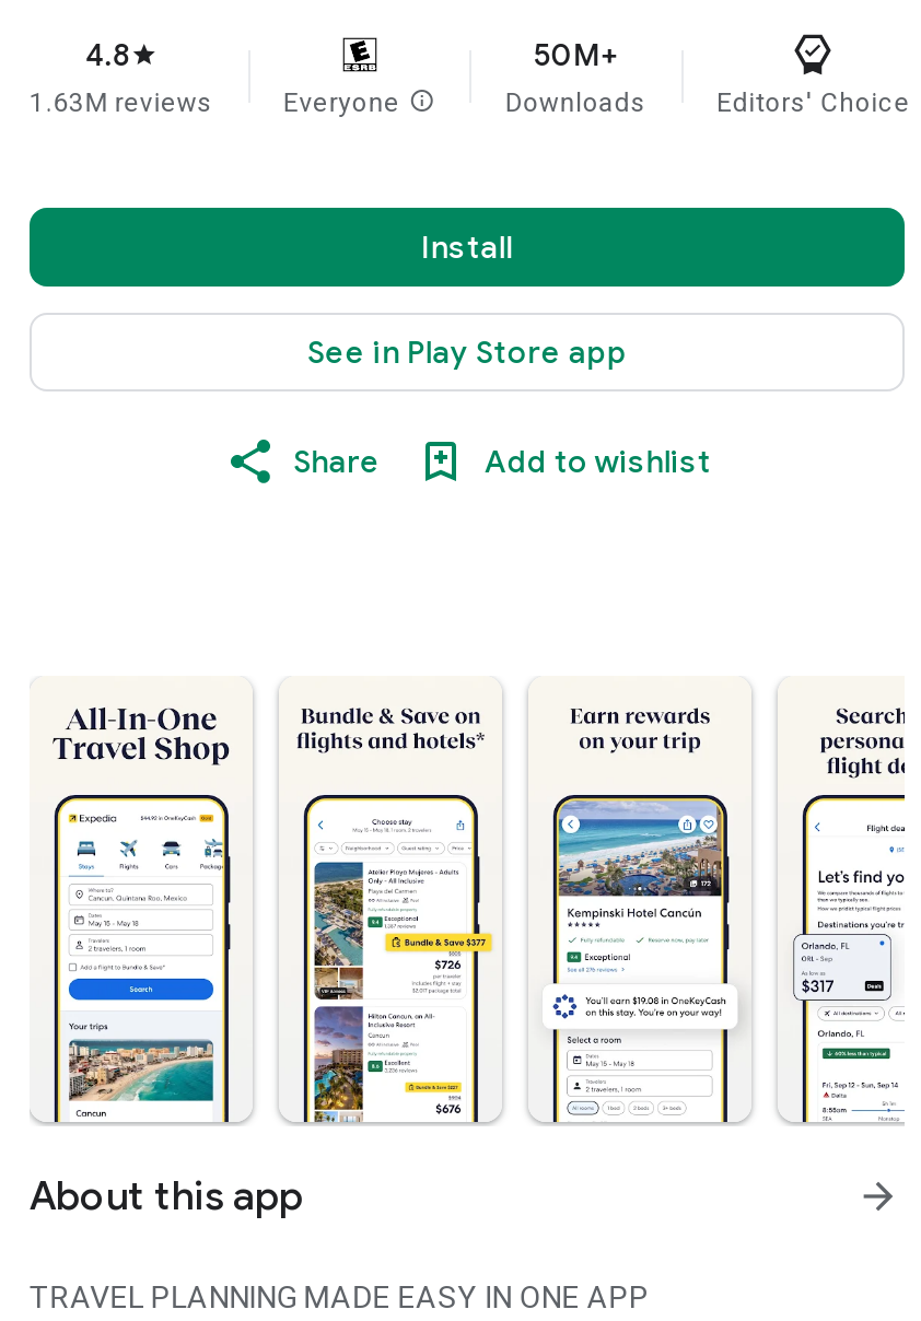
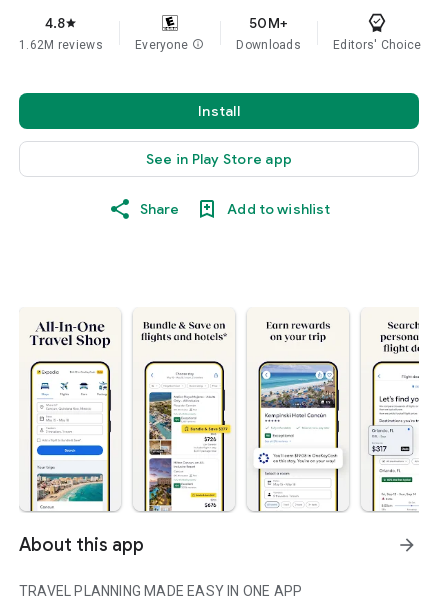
[30,87,213,118] 1.63M reviews -> [19,38,103,52] 1.62M reviews

